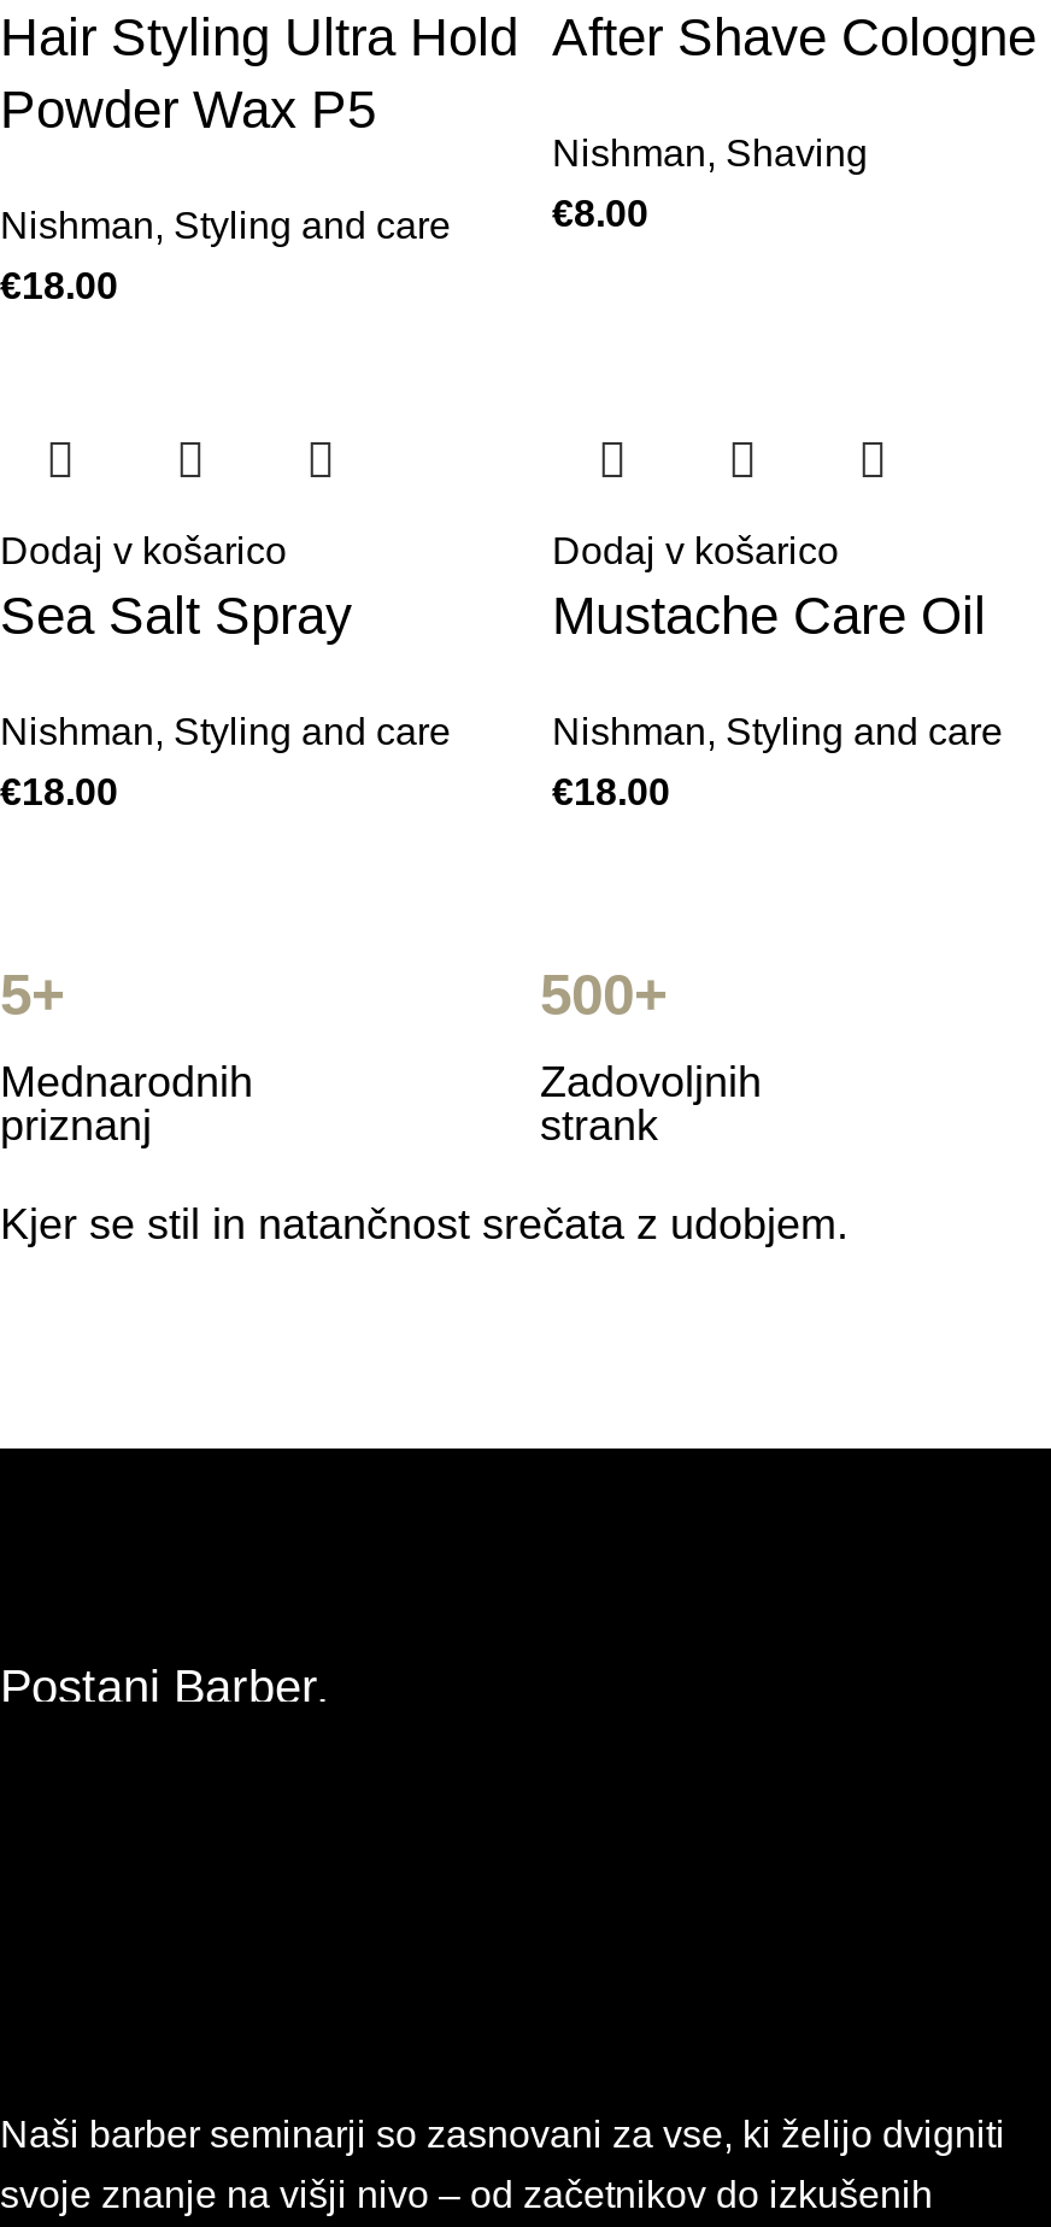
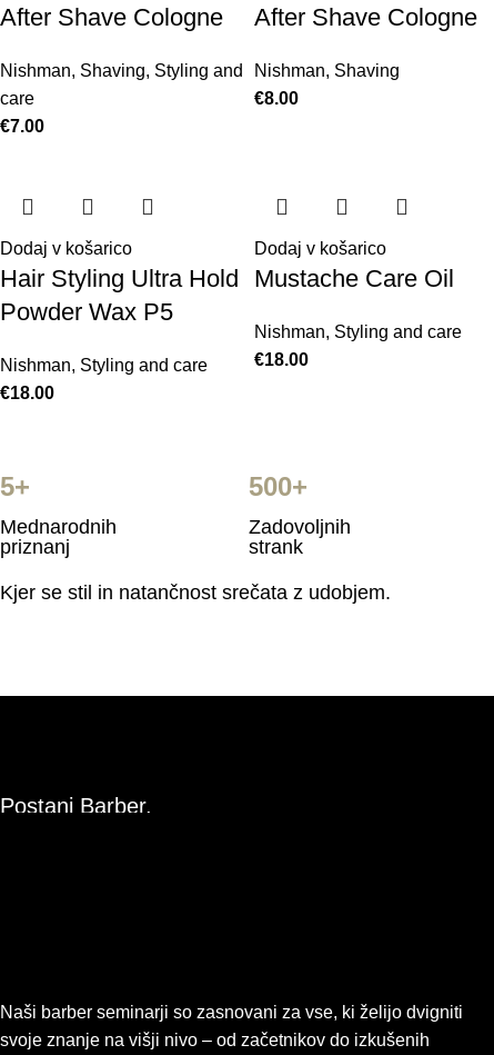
moved [0,7,518,140] -> [0,265,239,326]: Hair Styling Ultra Hold | Powder Wax P5
[0,205,451,306] Nishman, Styling and care | €18.00 -> [0,3,243,136] After Shave Cologne | Nishman, Shaving, Styling and | care | €7.00
[0,586,352,646] Sea Salt Spray -> none

